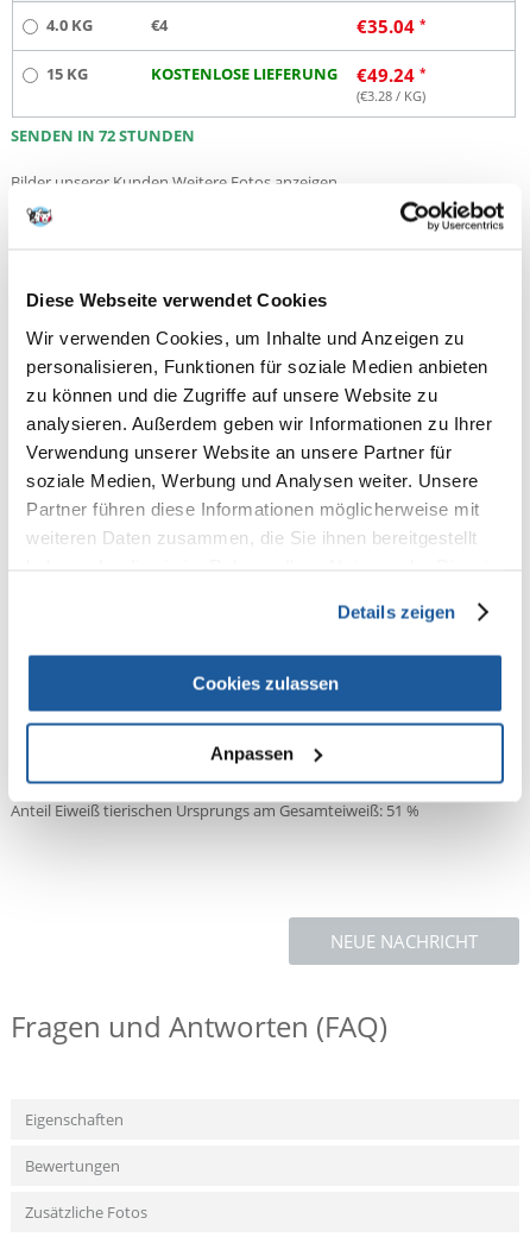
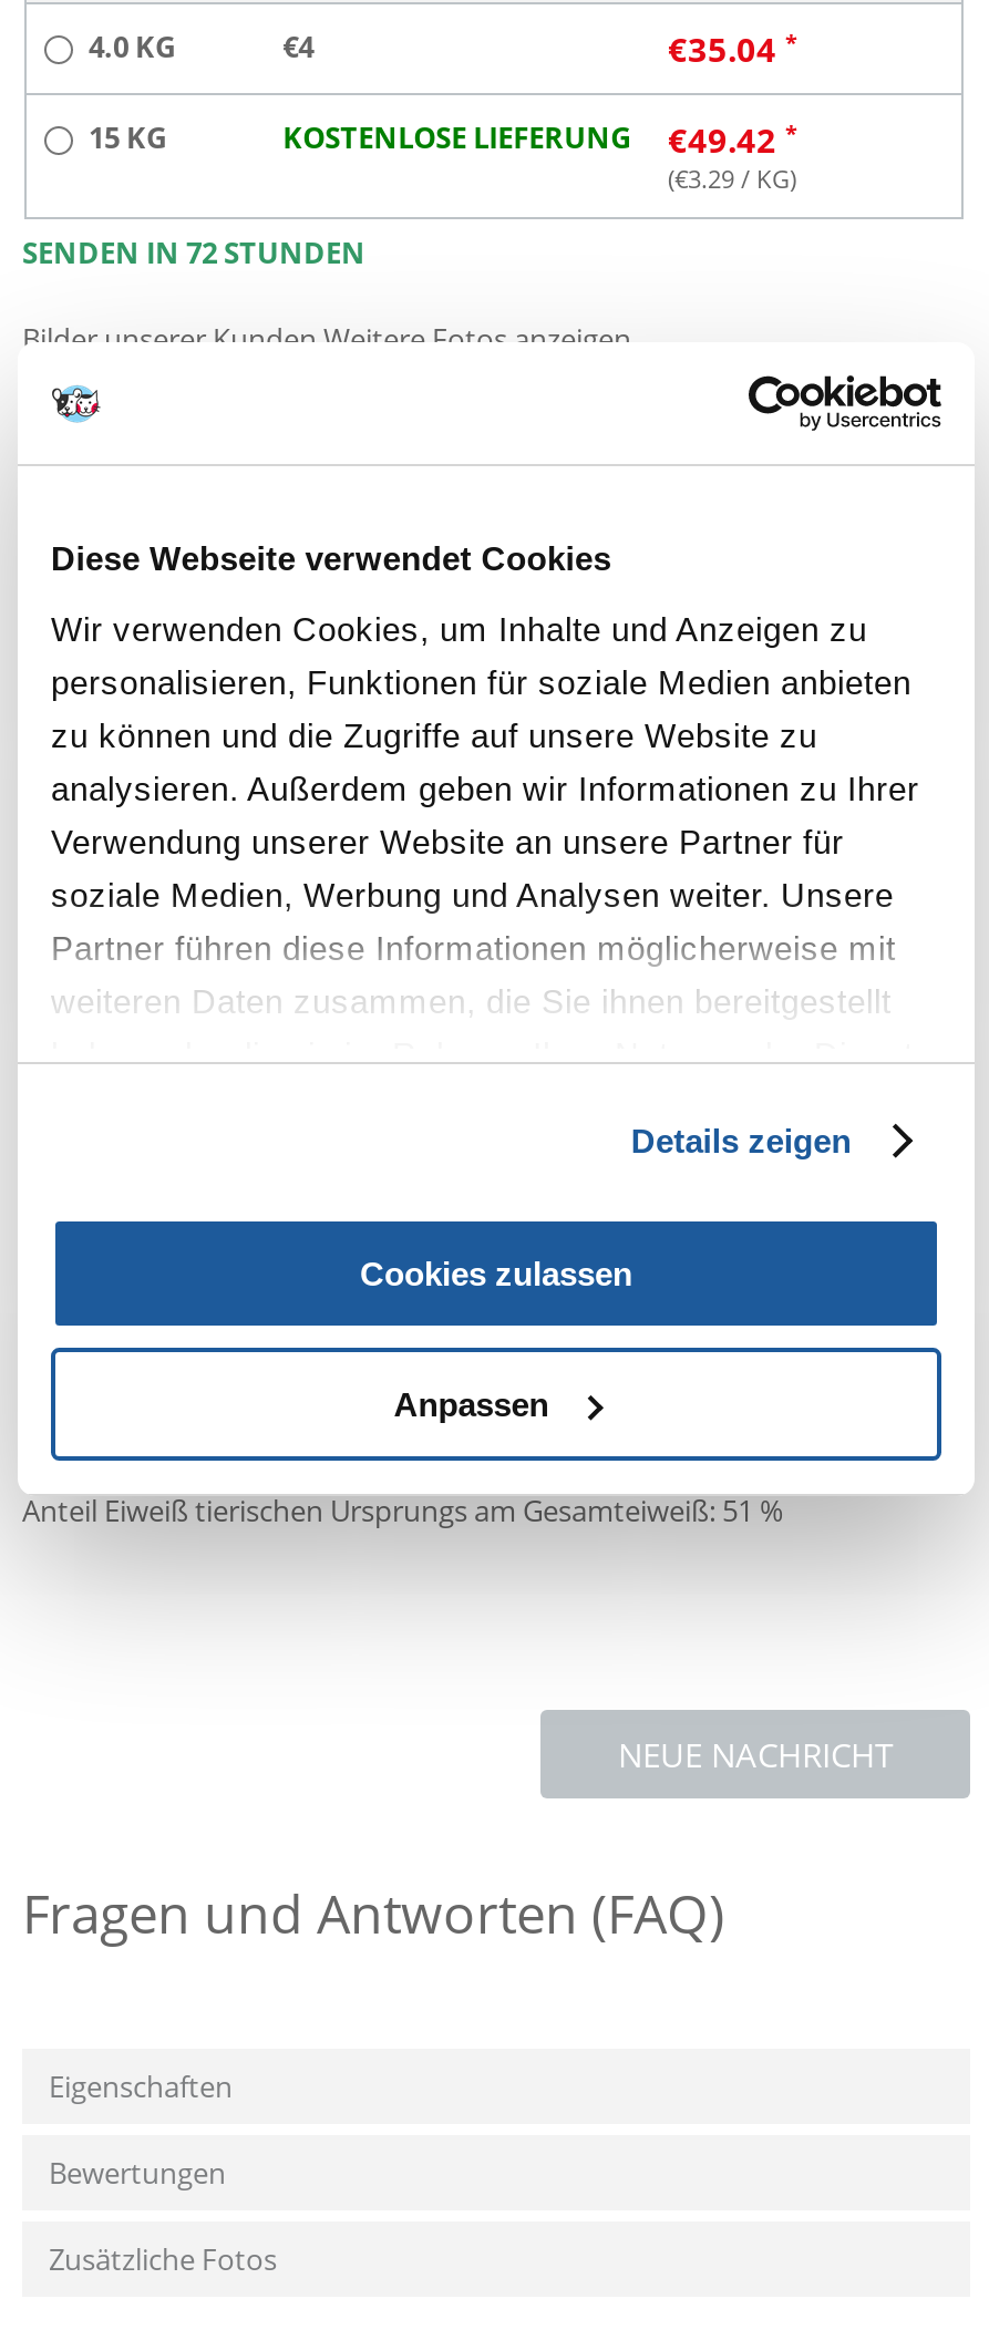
[150,63,415,87] KOSTENLOSE LIEFERUNG €49.24 -> [283,117,776,162] KOSTENLOSE LIEFERUNG €49.42
[357,87,426,105] (€3.28 / KG) -> [668,162,796,195] (€3.29 / KG)

